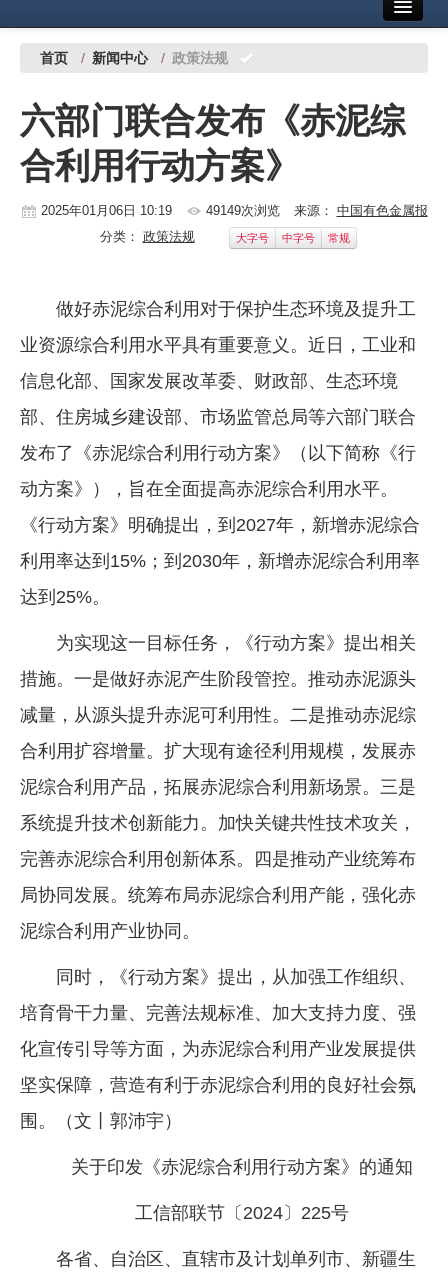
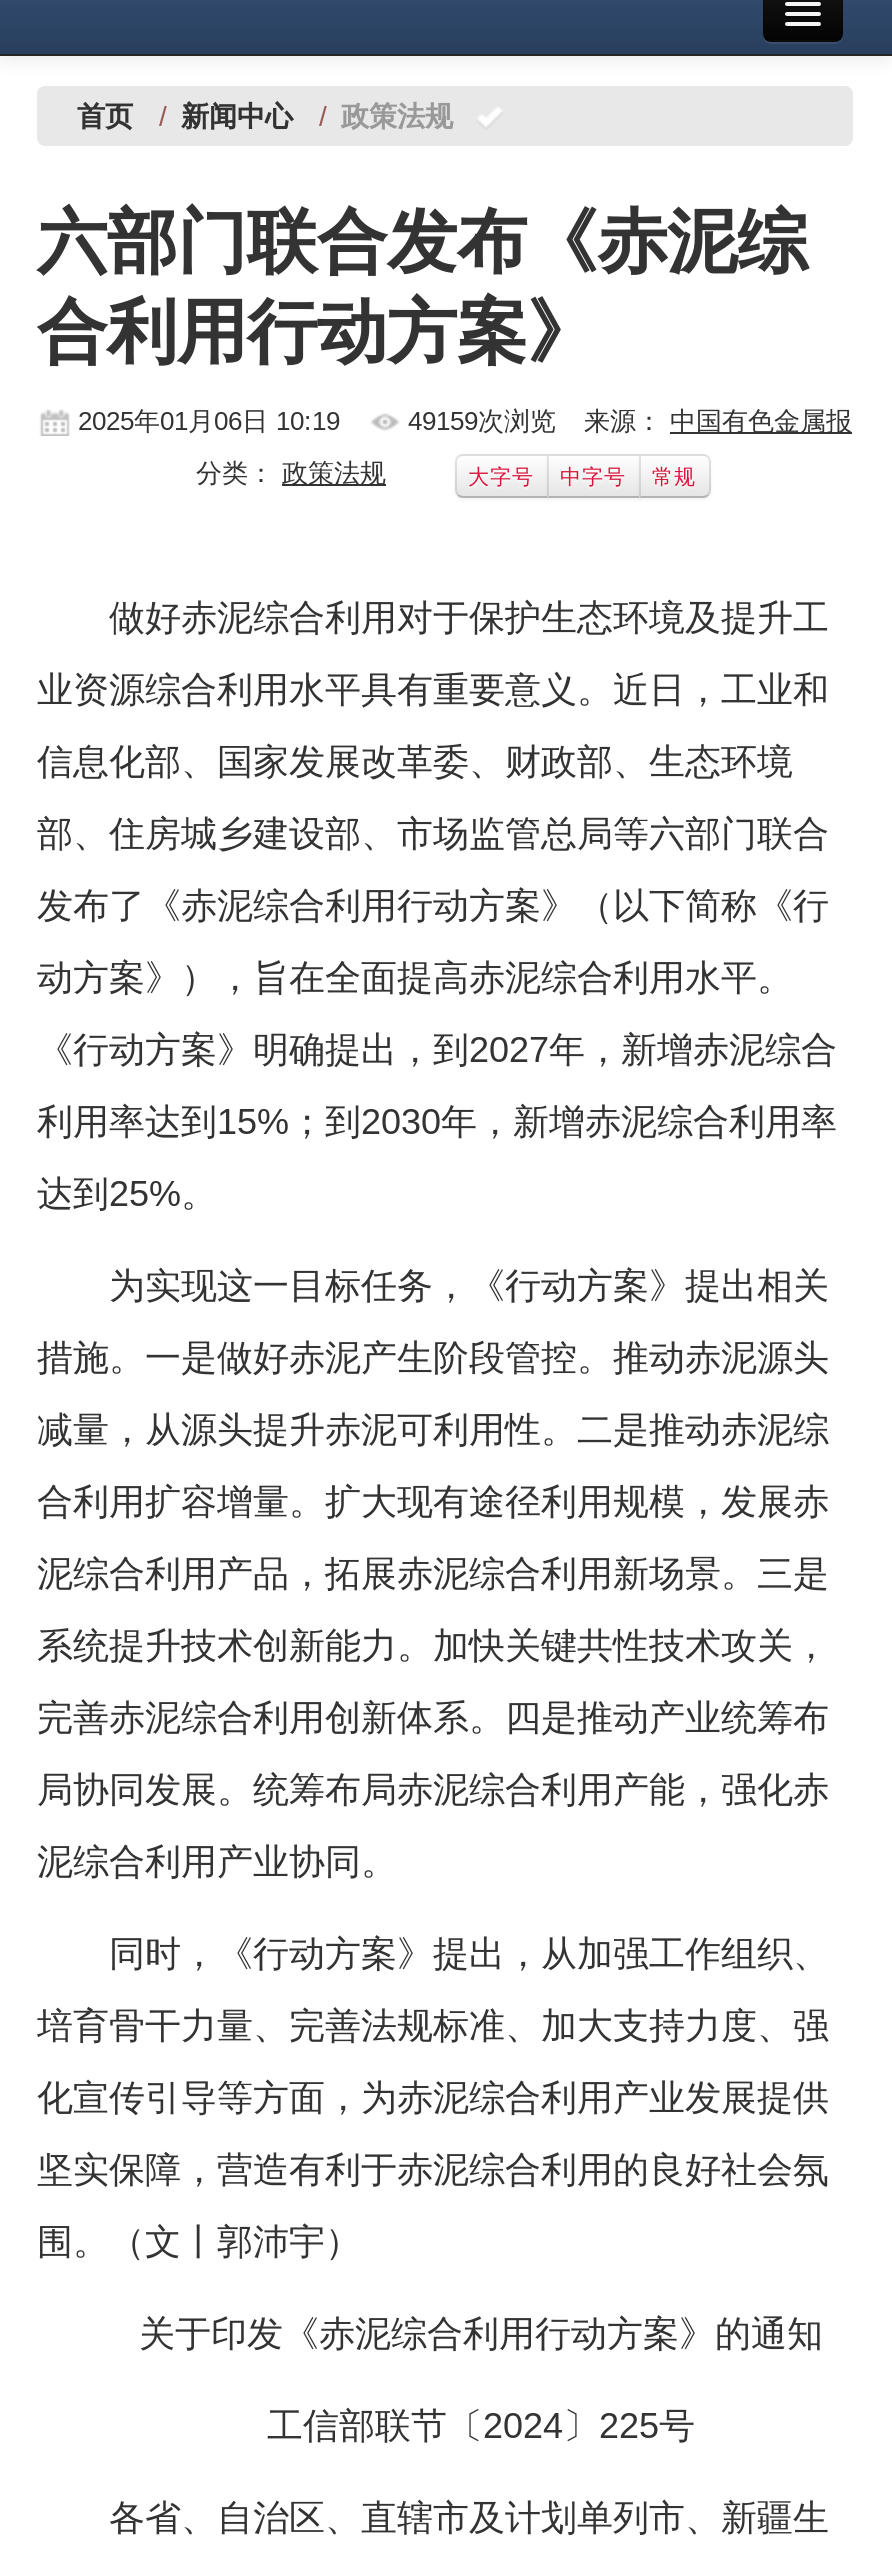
[205,203,279,218] 49149次浏览 -> [408,406,556,436] 49159次浏览

